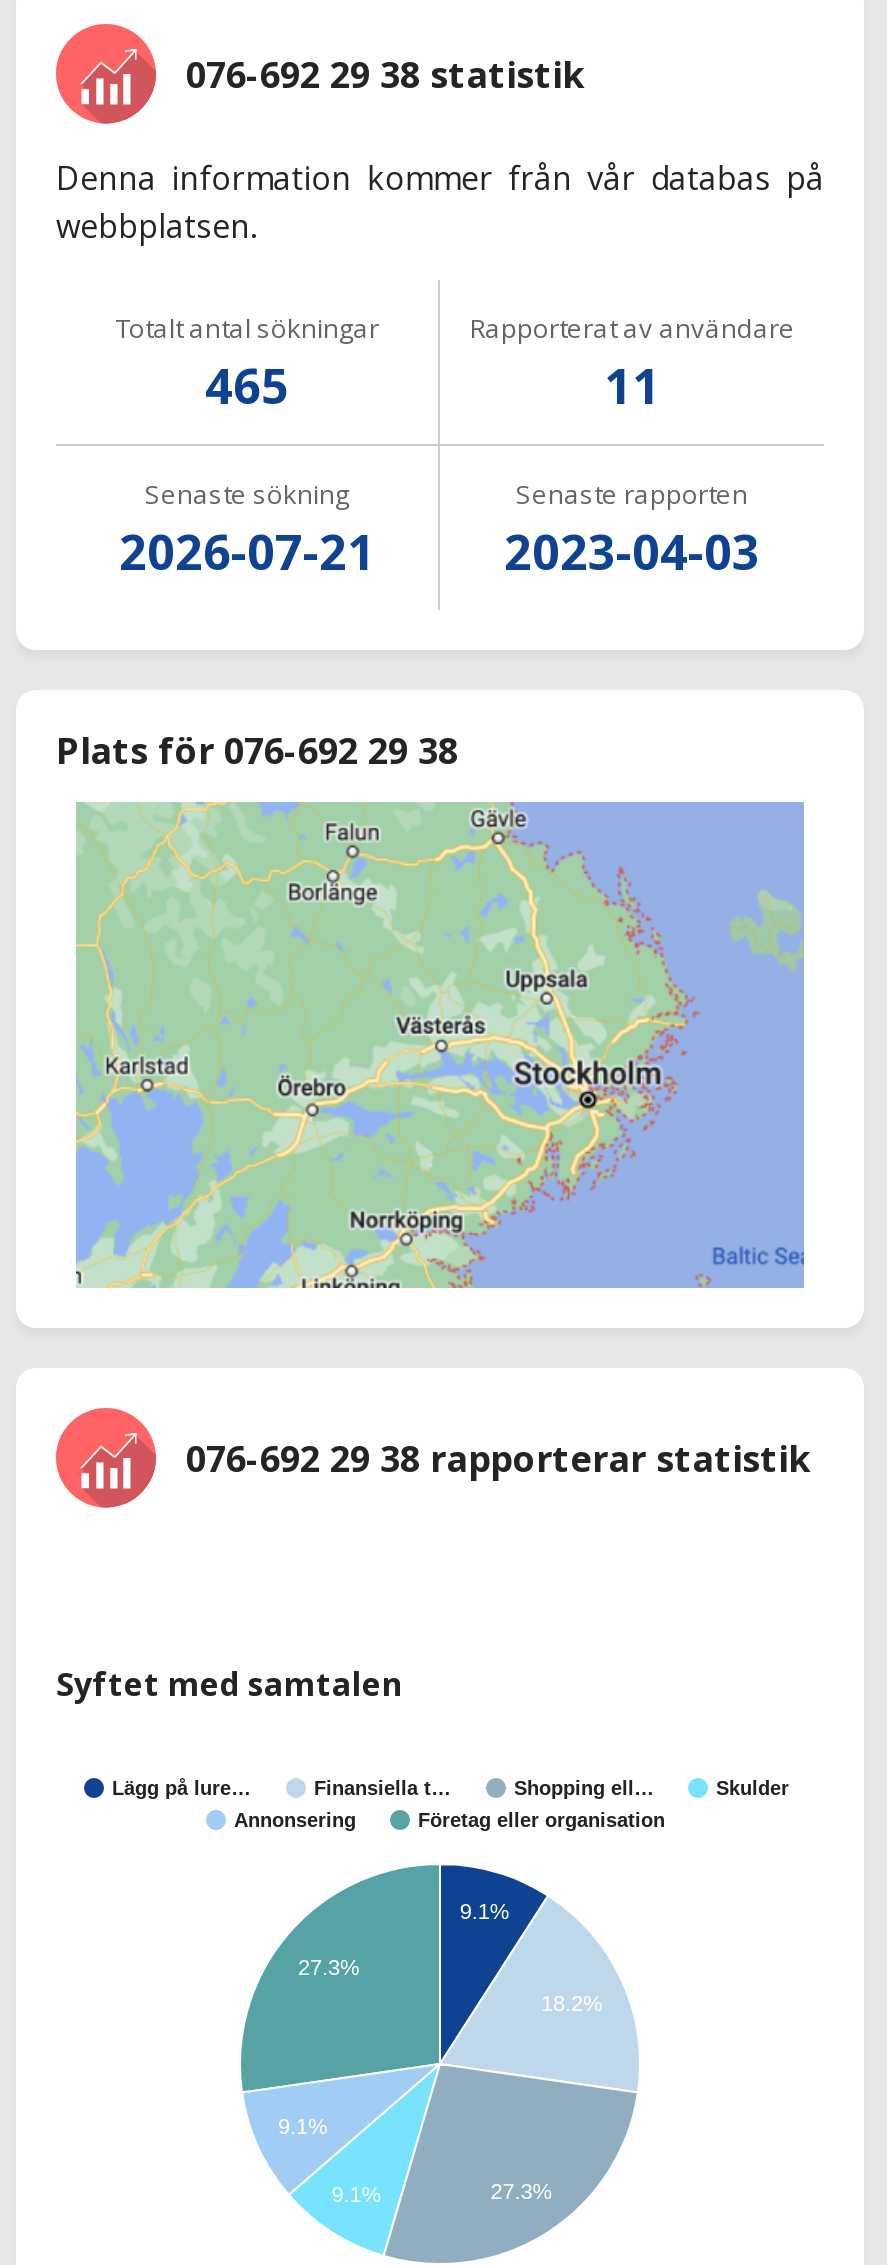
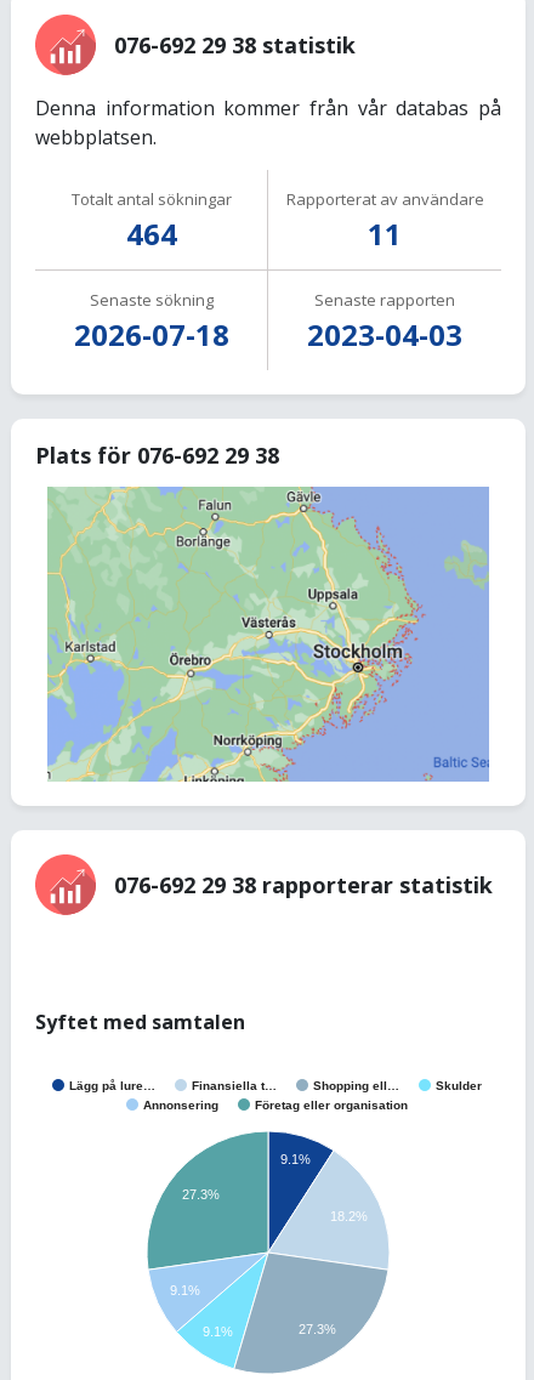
[205,352,289,418] 465 -> [126,214,177,254] 464
[119,518,760,584] 2026-07-21 2023-04-03 -> [73,314,462,354] 2026-07-18 2023-04-03

